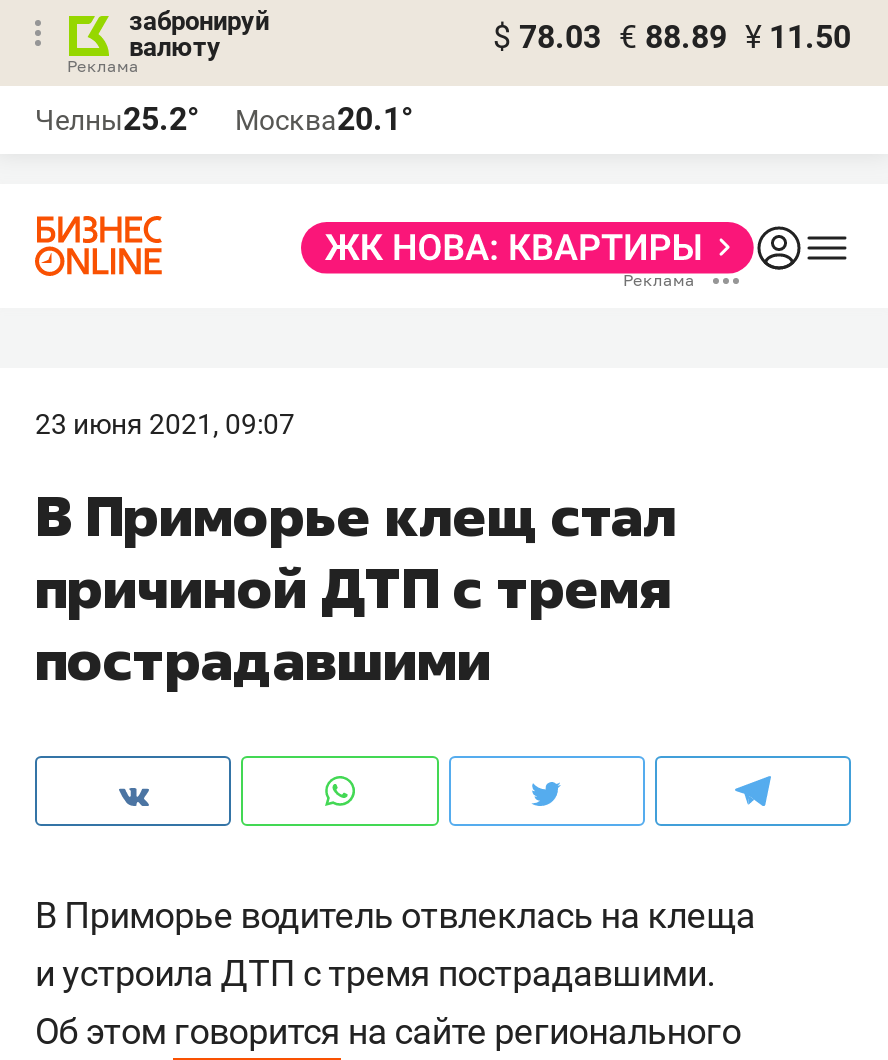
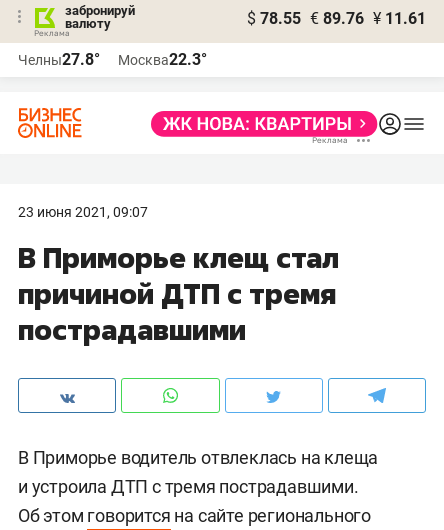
[493,18,851,56] $ 78.03 € 88.89 ¥ 11.50 -> [247,9,426,28] $ 78.55 € 89.76 ¥ 11.61
[35,100,199,138] Челны25.2° -> [18,50,100,69] Челны27.8°
[235,100,413,138] Москва20.1° -> [118,50,207,69] Москва22.3°

